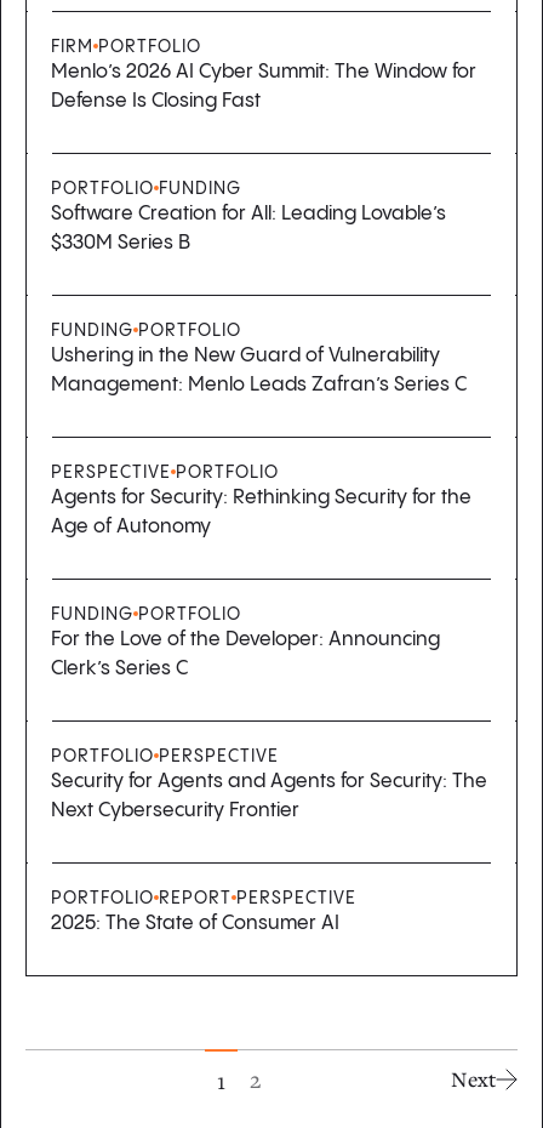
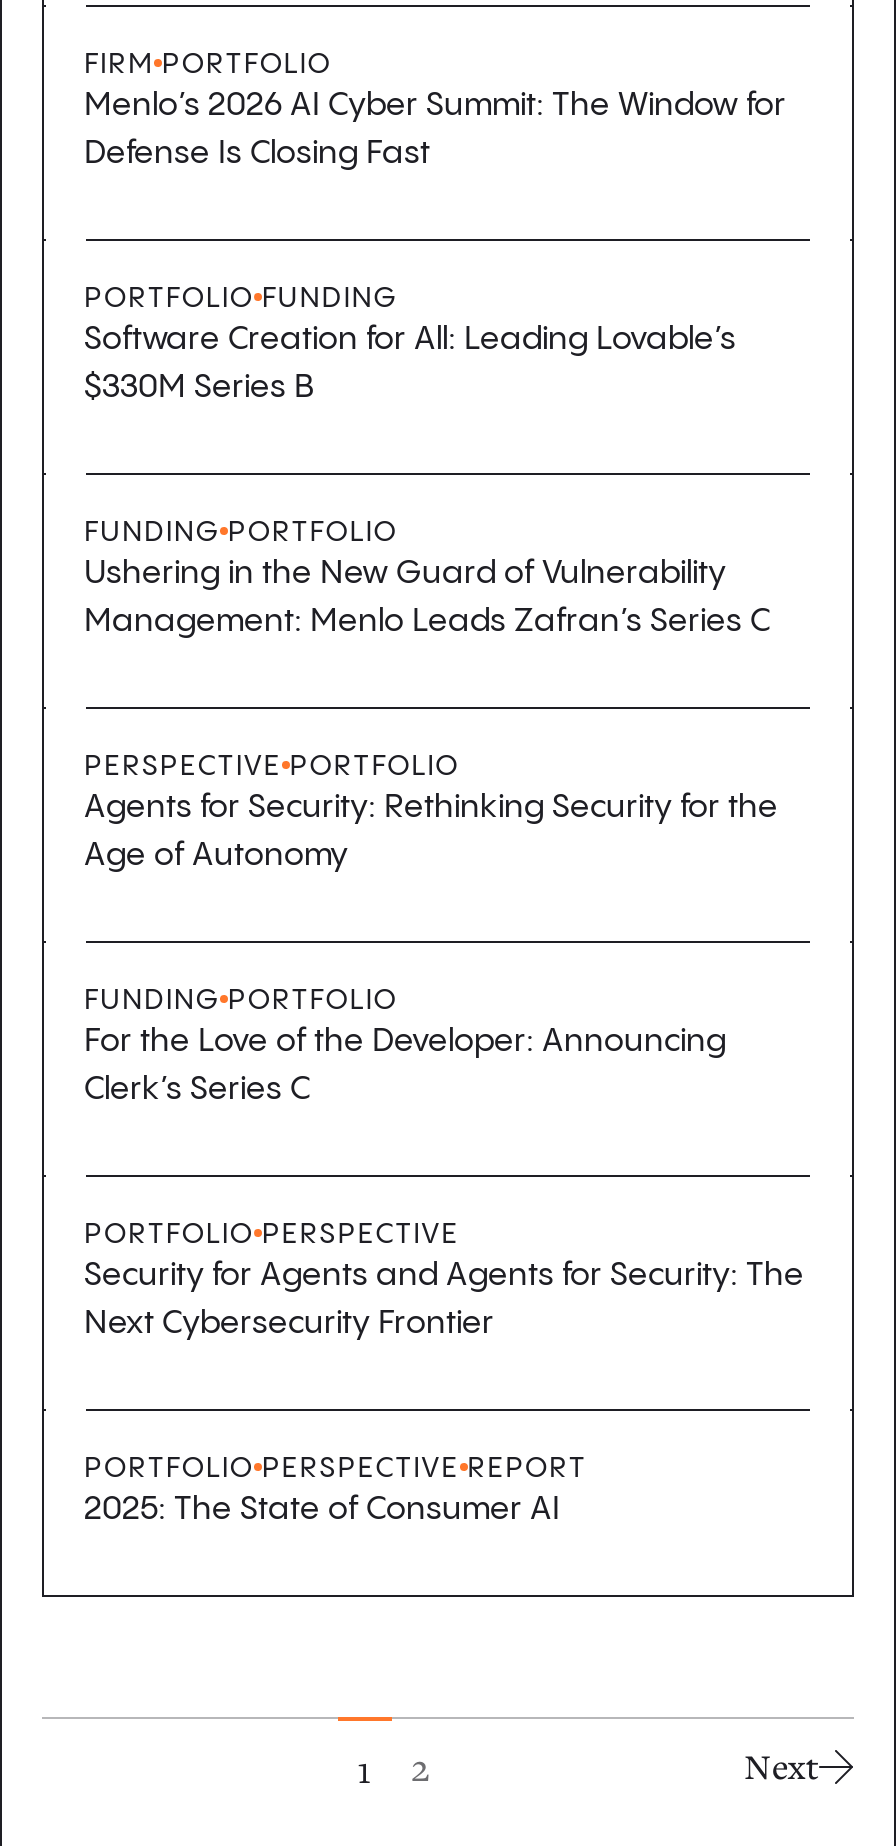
[51,890,356,907] PORTFOLIO REPORT PERSPECTIVE -> [84,1454,587,1482] PORTFOLIO PERSPECTIVE REPORT

